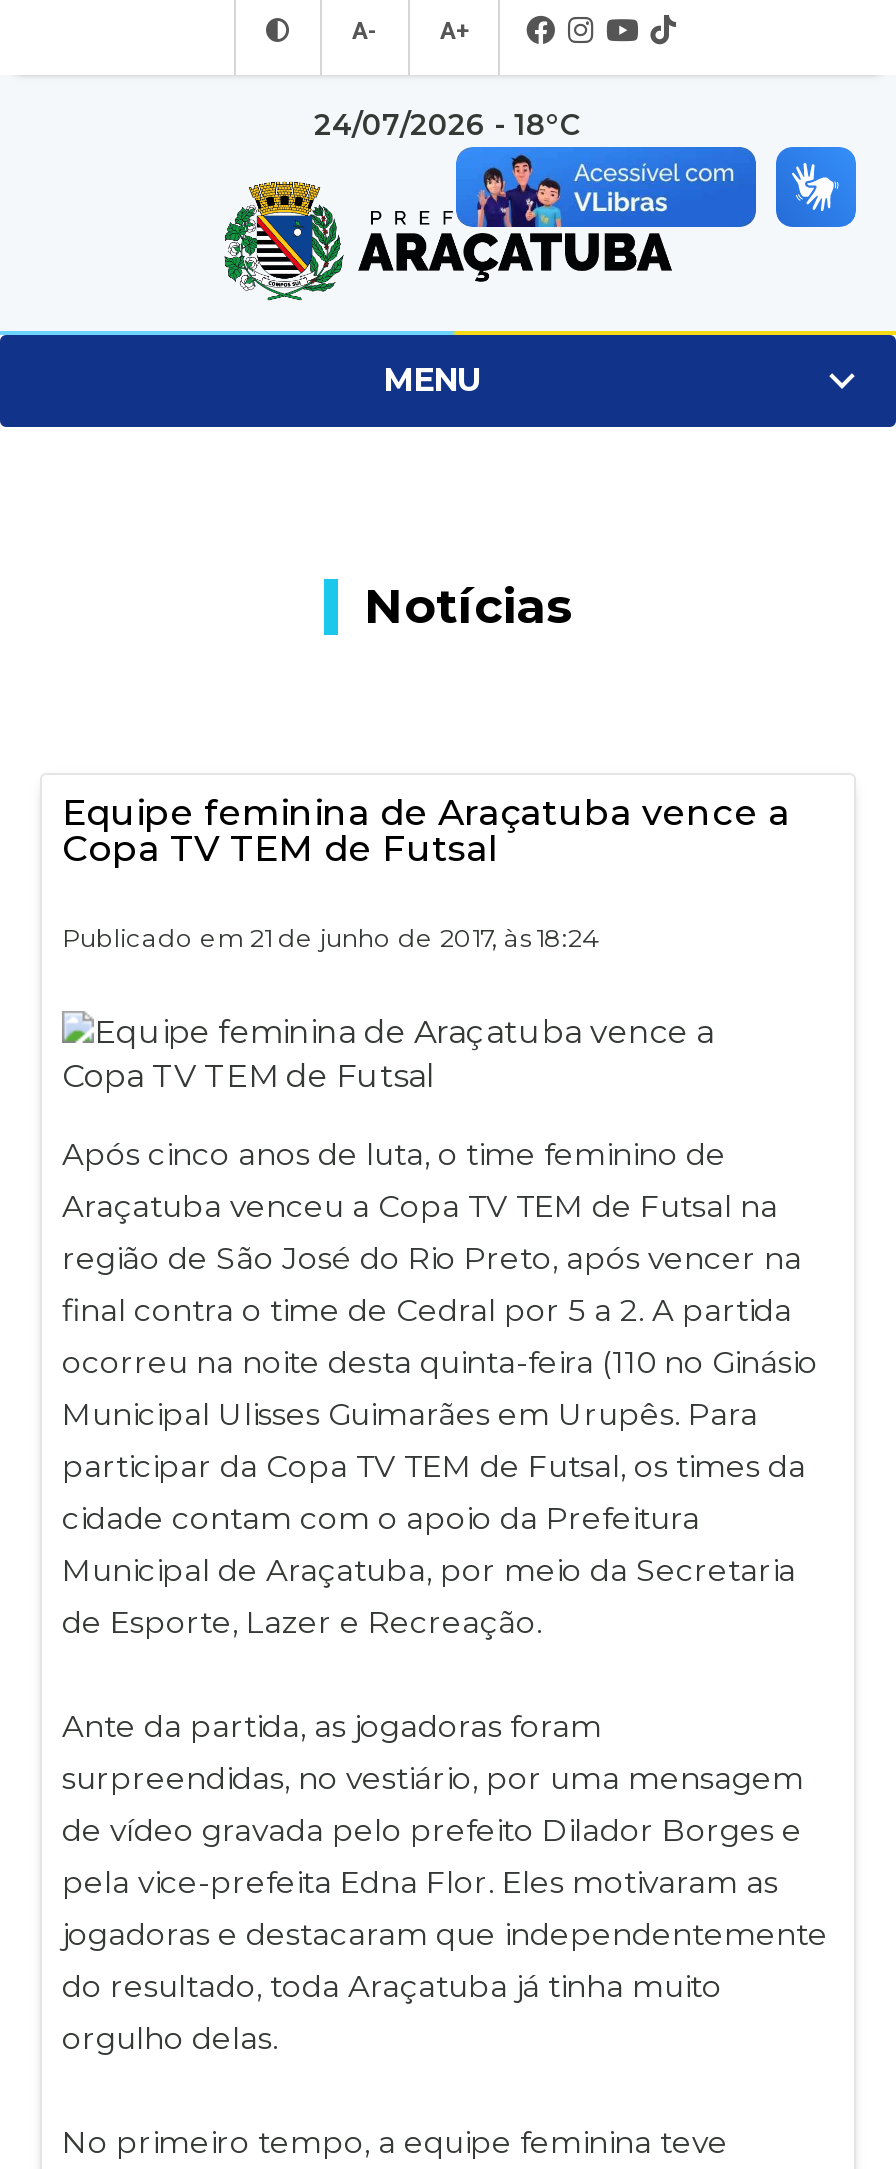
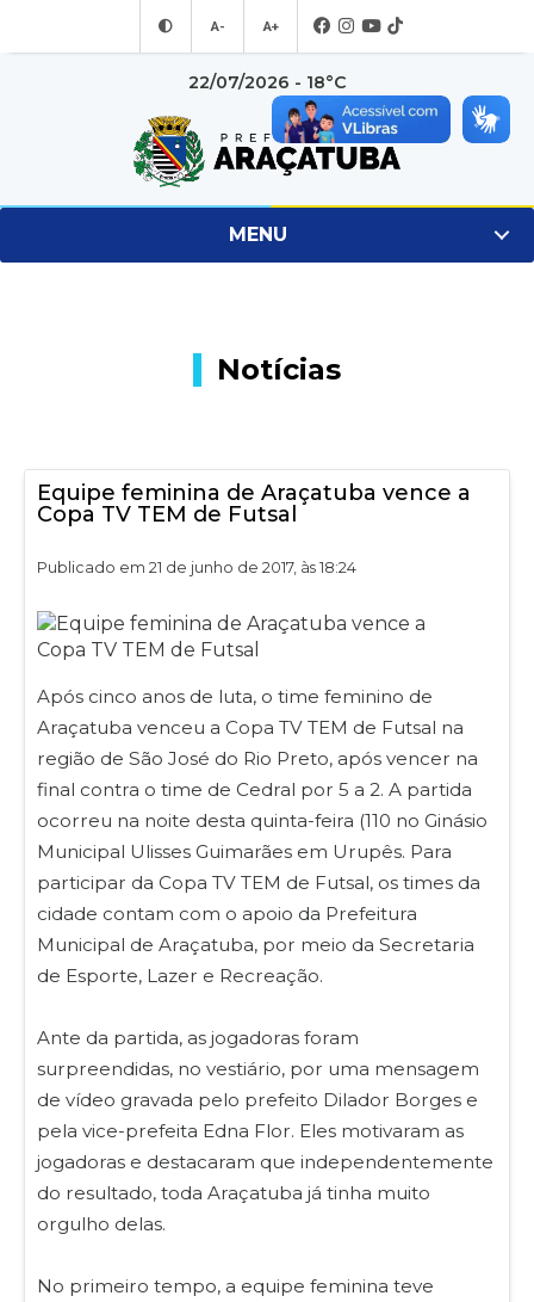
[314,107,582,143] 24/07/2026 - 18°C -> [188,72,346,93] 22/07/2026 - 18°C

